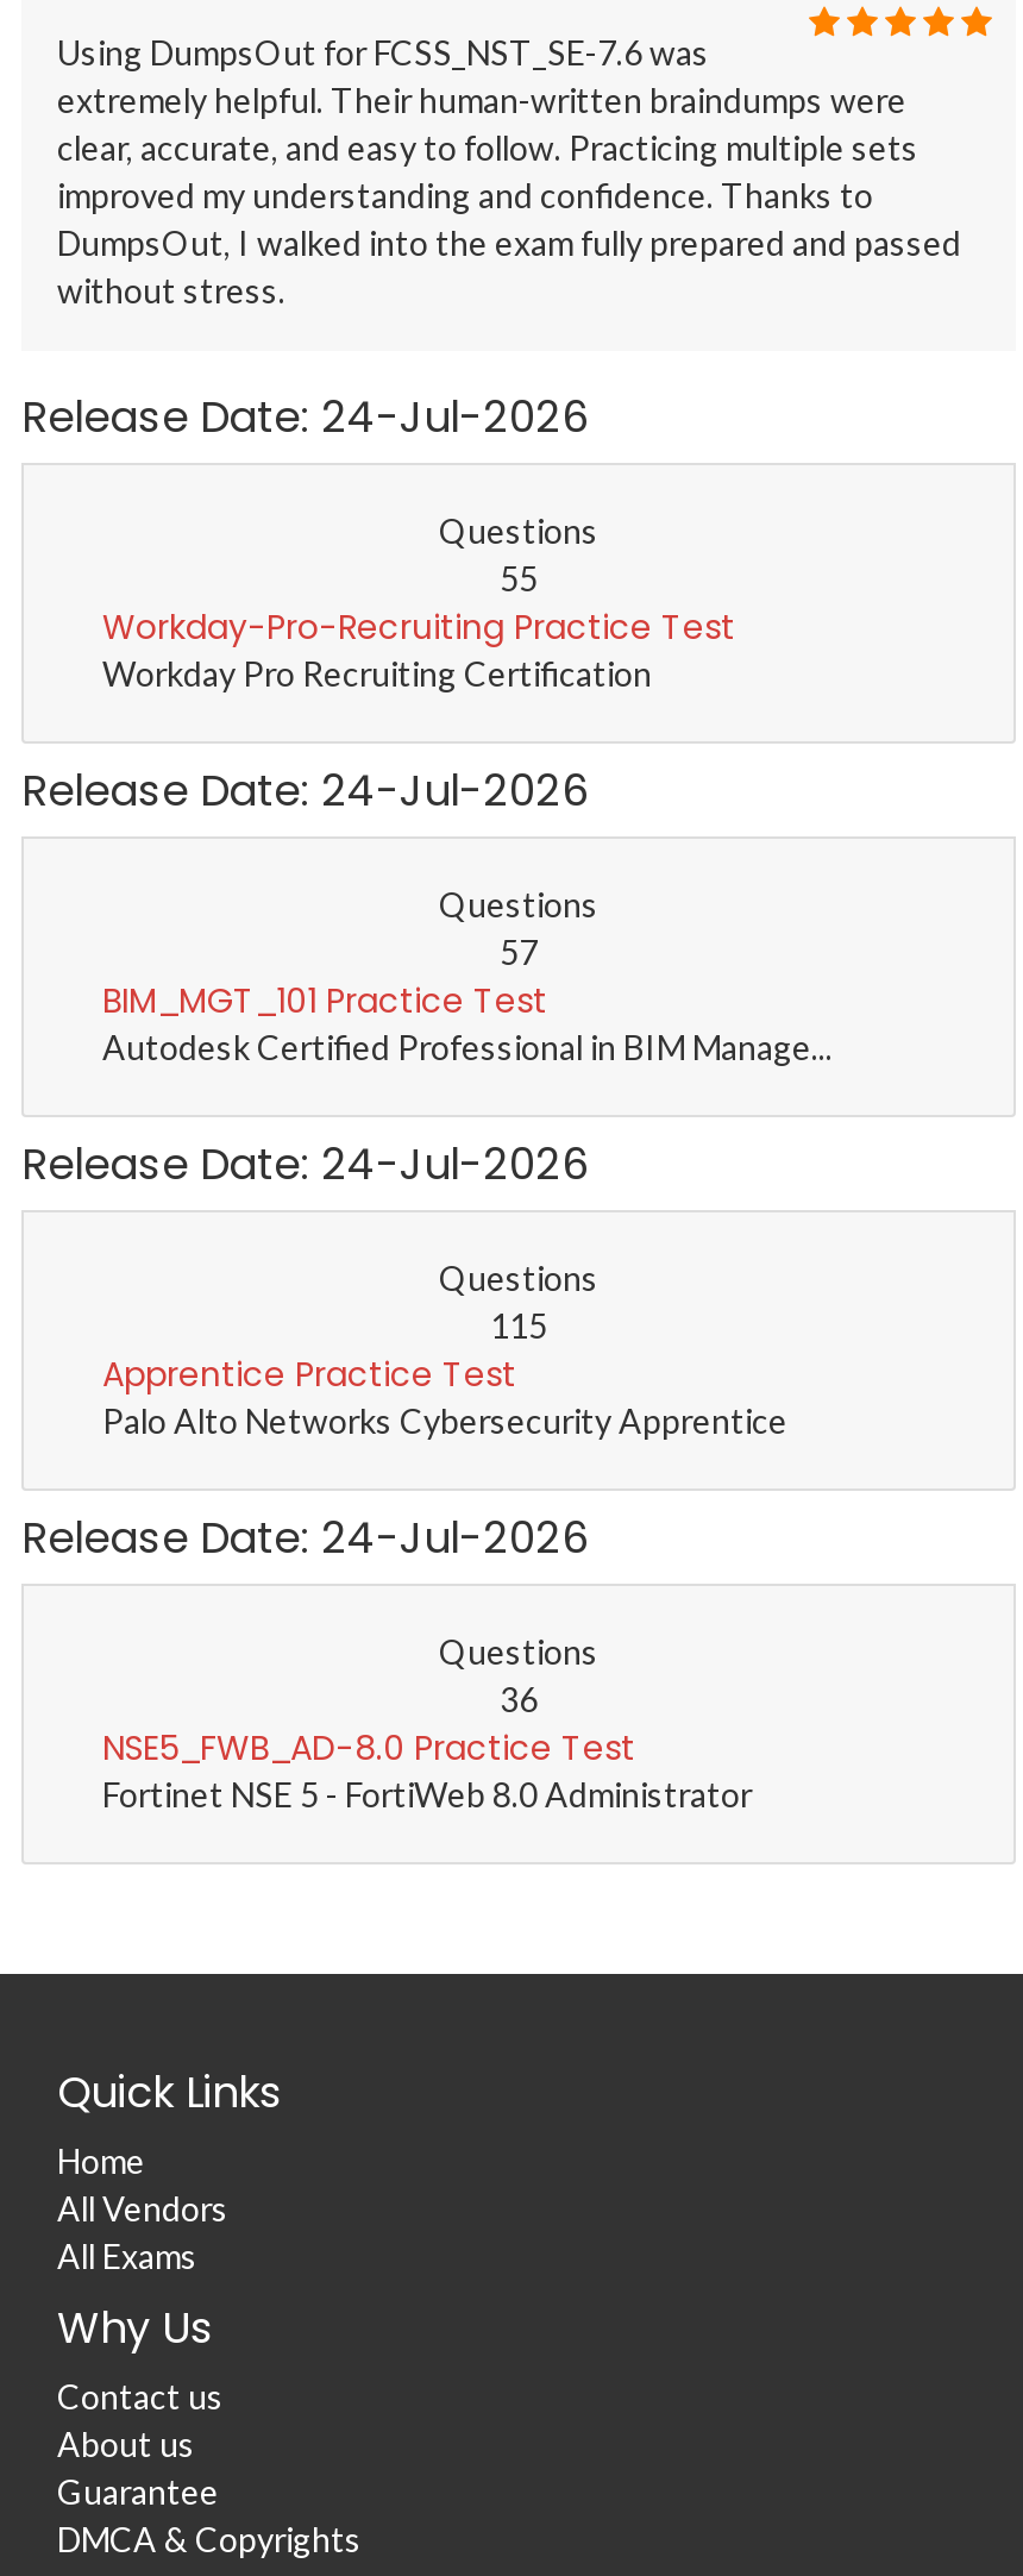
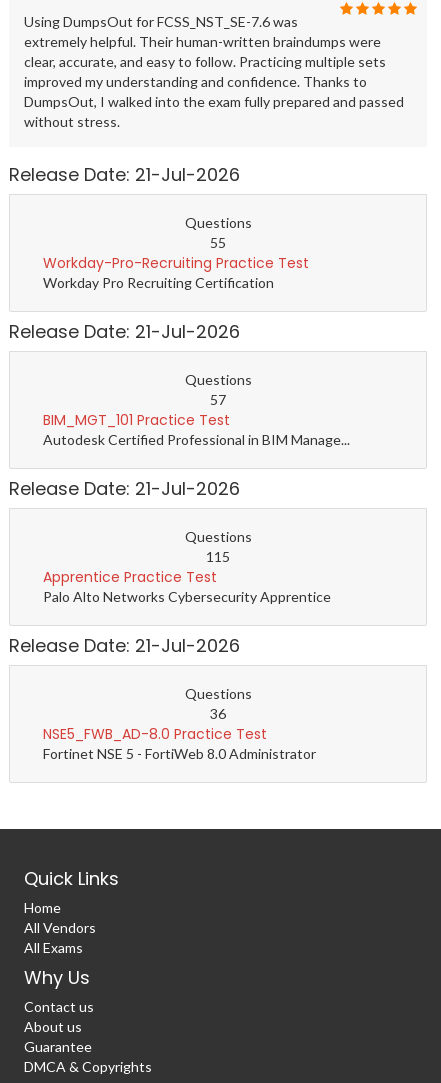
[21,387,588,447] Release Date: 24-Jul-2026 -> [9,162,240,187] Release Date: 21-Jul-2026
[21,761,588,820] Release Date: 24-Jul-2026 -> [9,319,240,344] Release Date: 21-Jul-2026
[21,1134,588,1194] Release Date: 24-Jul-2026 -> [9,476,240,501] Release Date: 21-Jul-2026
[21,1508,588,1567] Release Date: 24-Jul-2026 -> [9,633,240,658] Release Date: 21-Jul-2026

